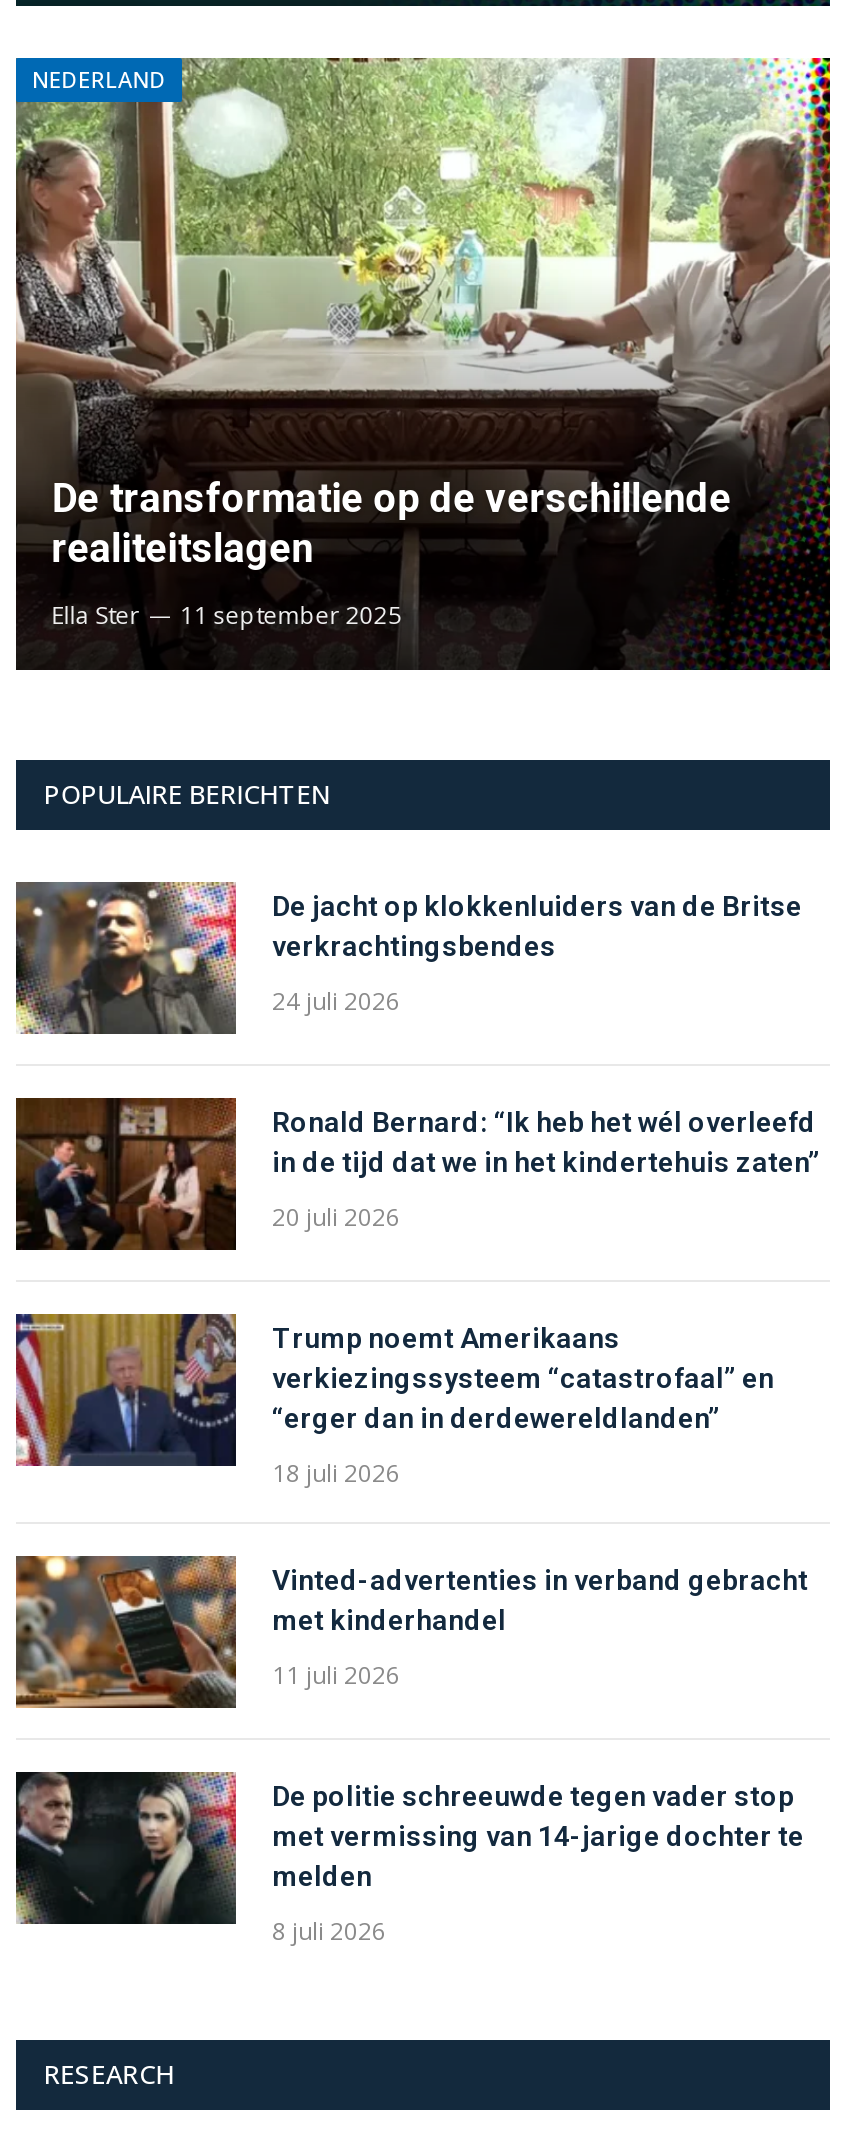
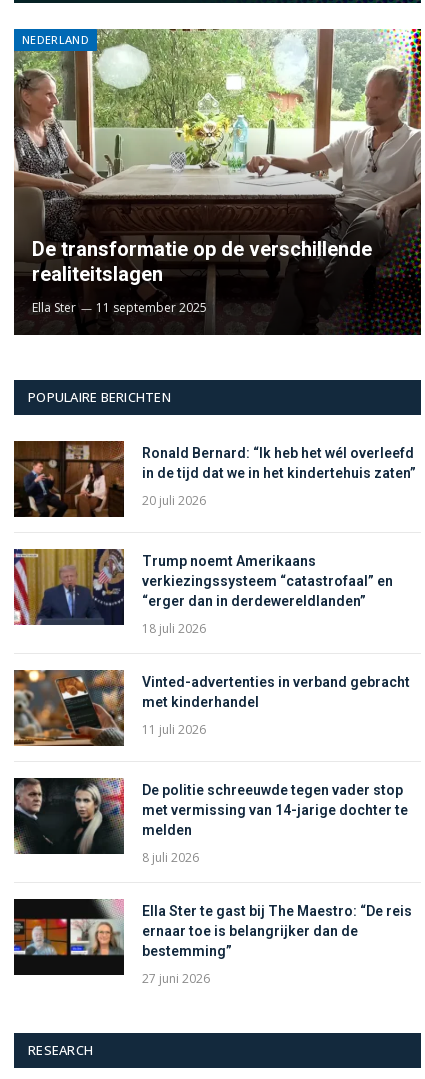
[14,880,802,1034] [image] | De jacht op klokkenluiders van de Britse | verkrachtingsbendes | 24 juli 2026 -> none
moved [14,1096,820,1947] -> [13,440,416,866]: [image] | Ronald Bernard: “Ik heb het wél overleefd | in de tijd dat we in het kindertehuis zaten” | ... | melden | 8 juli 2026
none -> [13,899,412,987] [image] | Ella Ster te gast bij The Maestro: “De reis | ernaar toe is belangrijker dan de | bestemming” | 27 juni 2026

